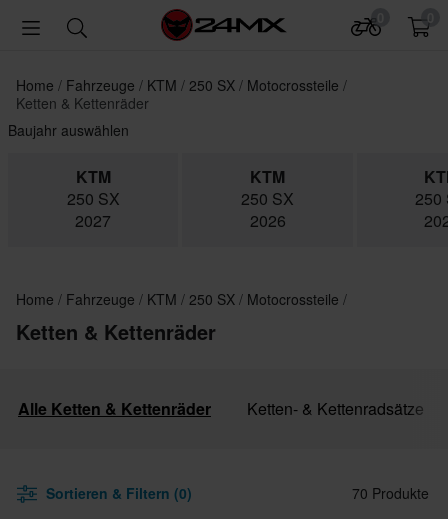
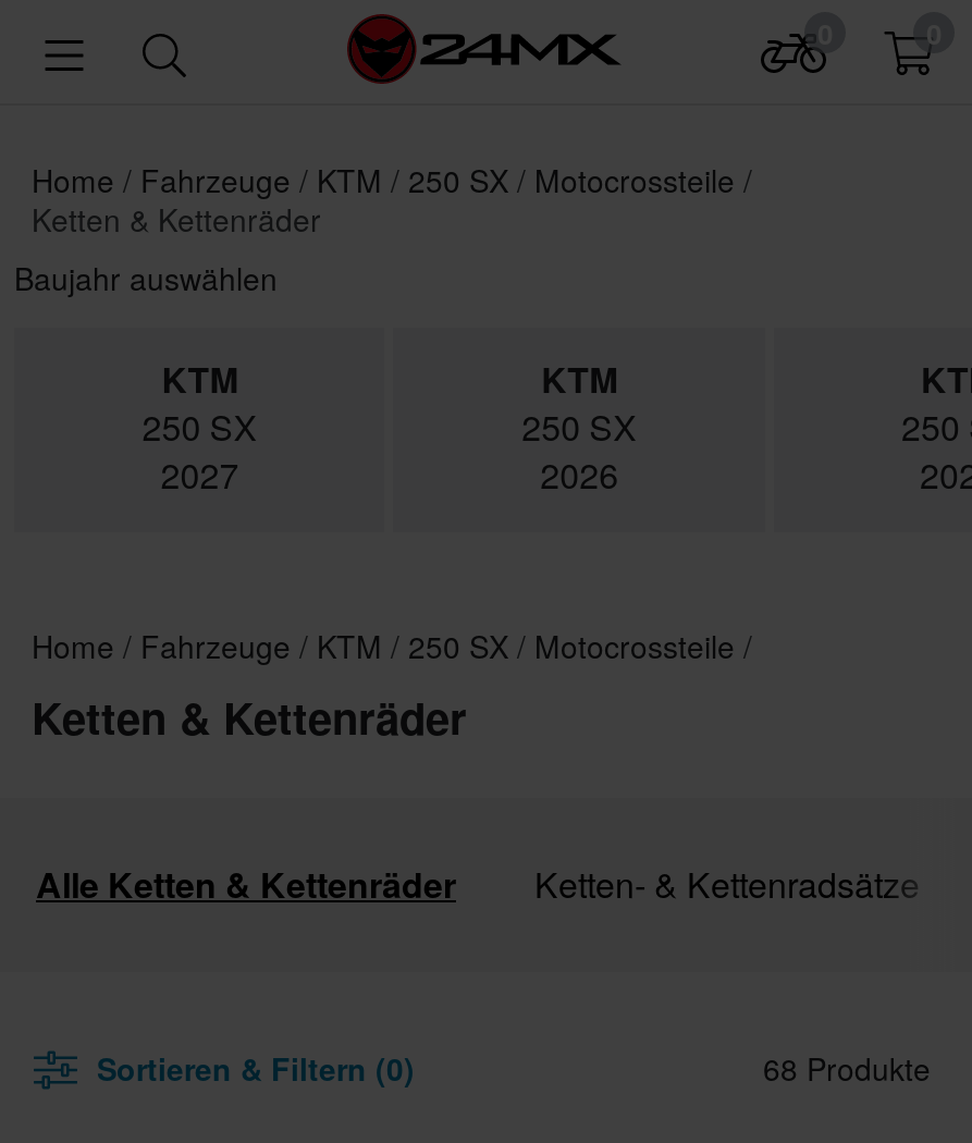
[352,483,429,503] 70 Produkte -> [763,1046,931,1090] 68 Produkte

